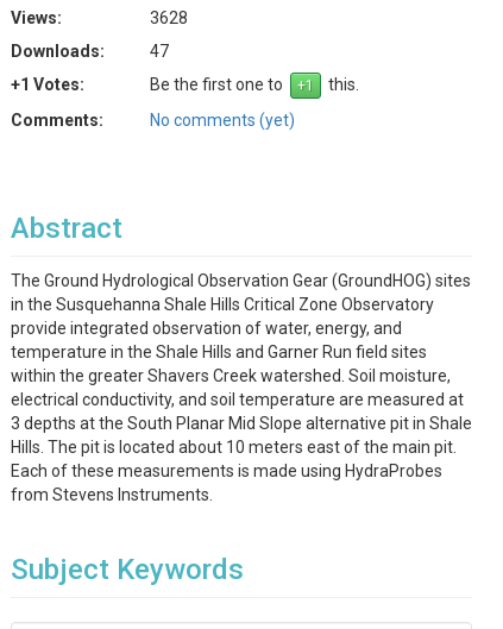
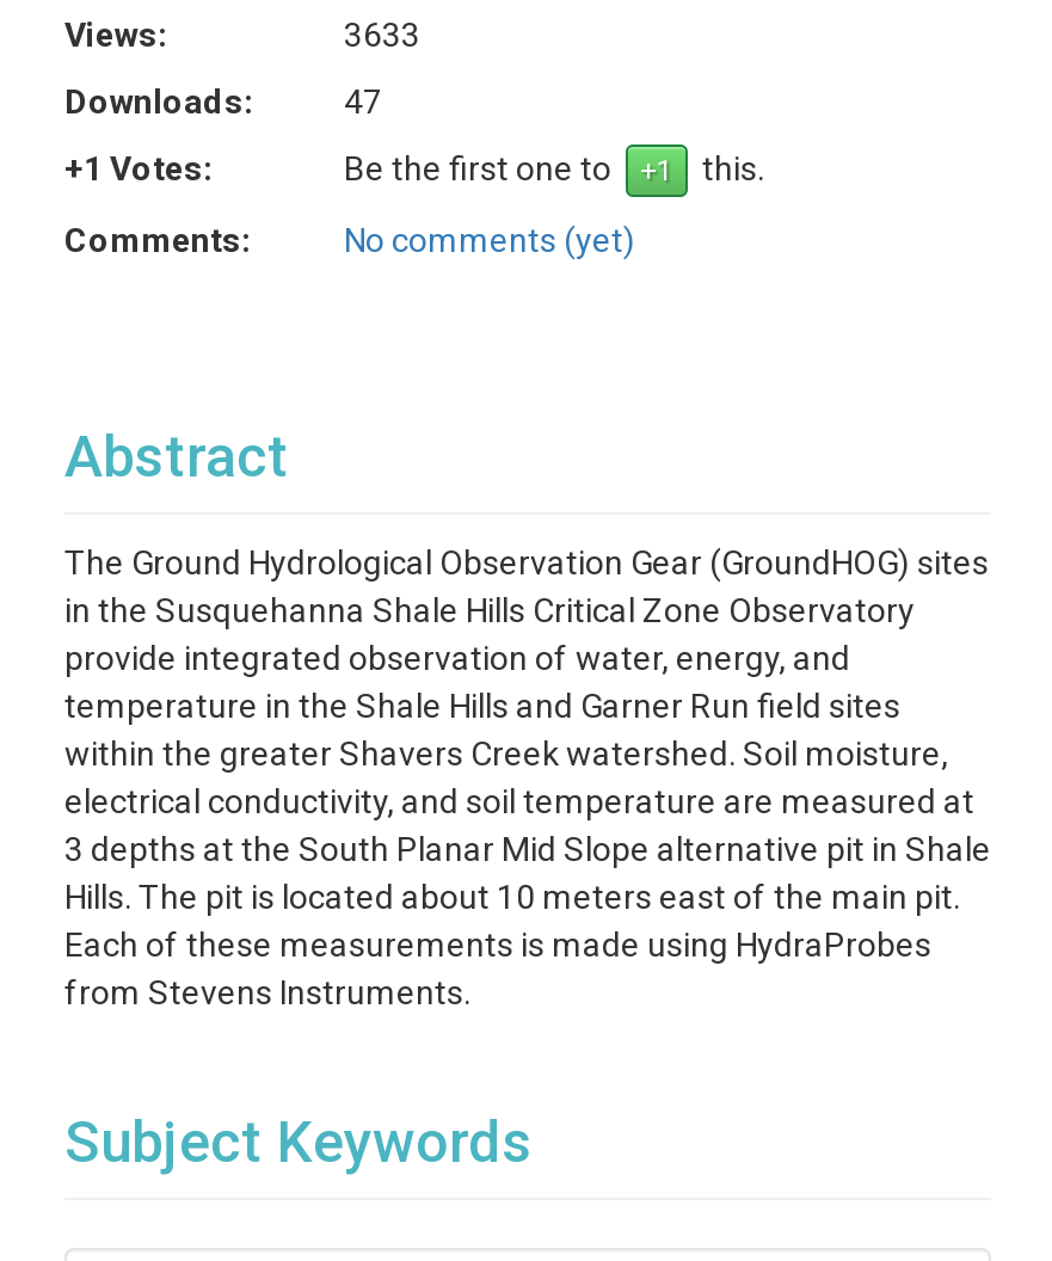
[150,8,188,27] 3628 -> [344,16,420,54] 3633

